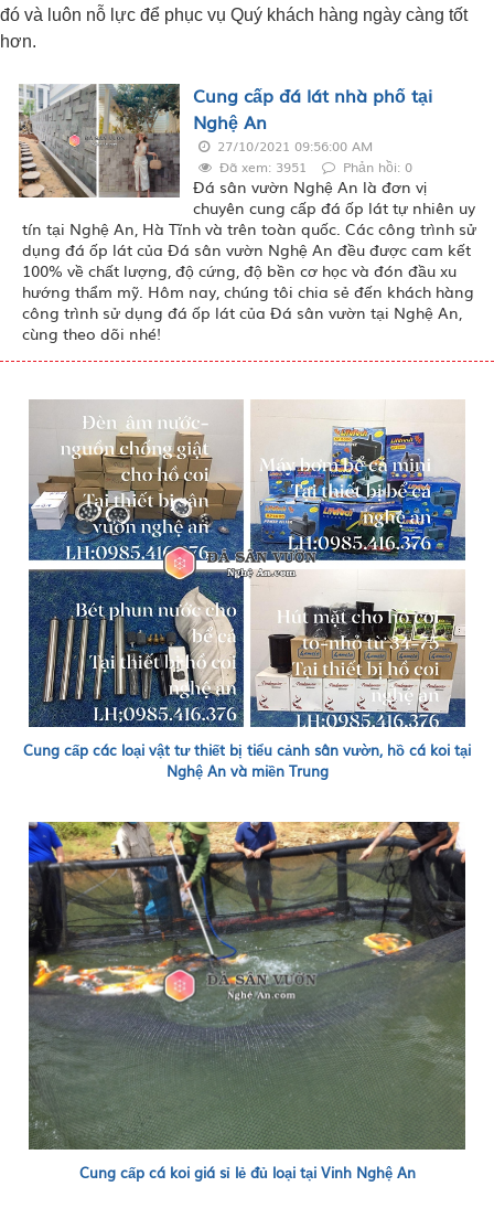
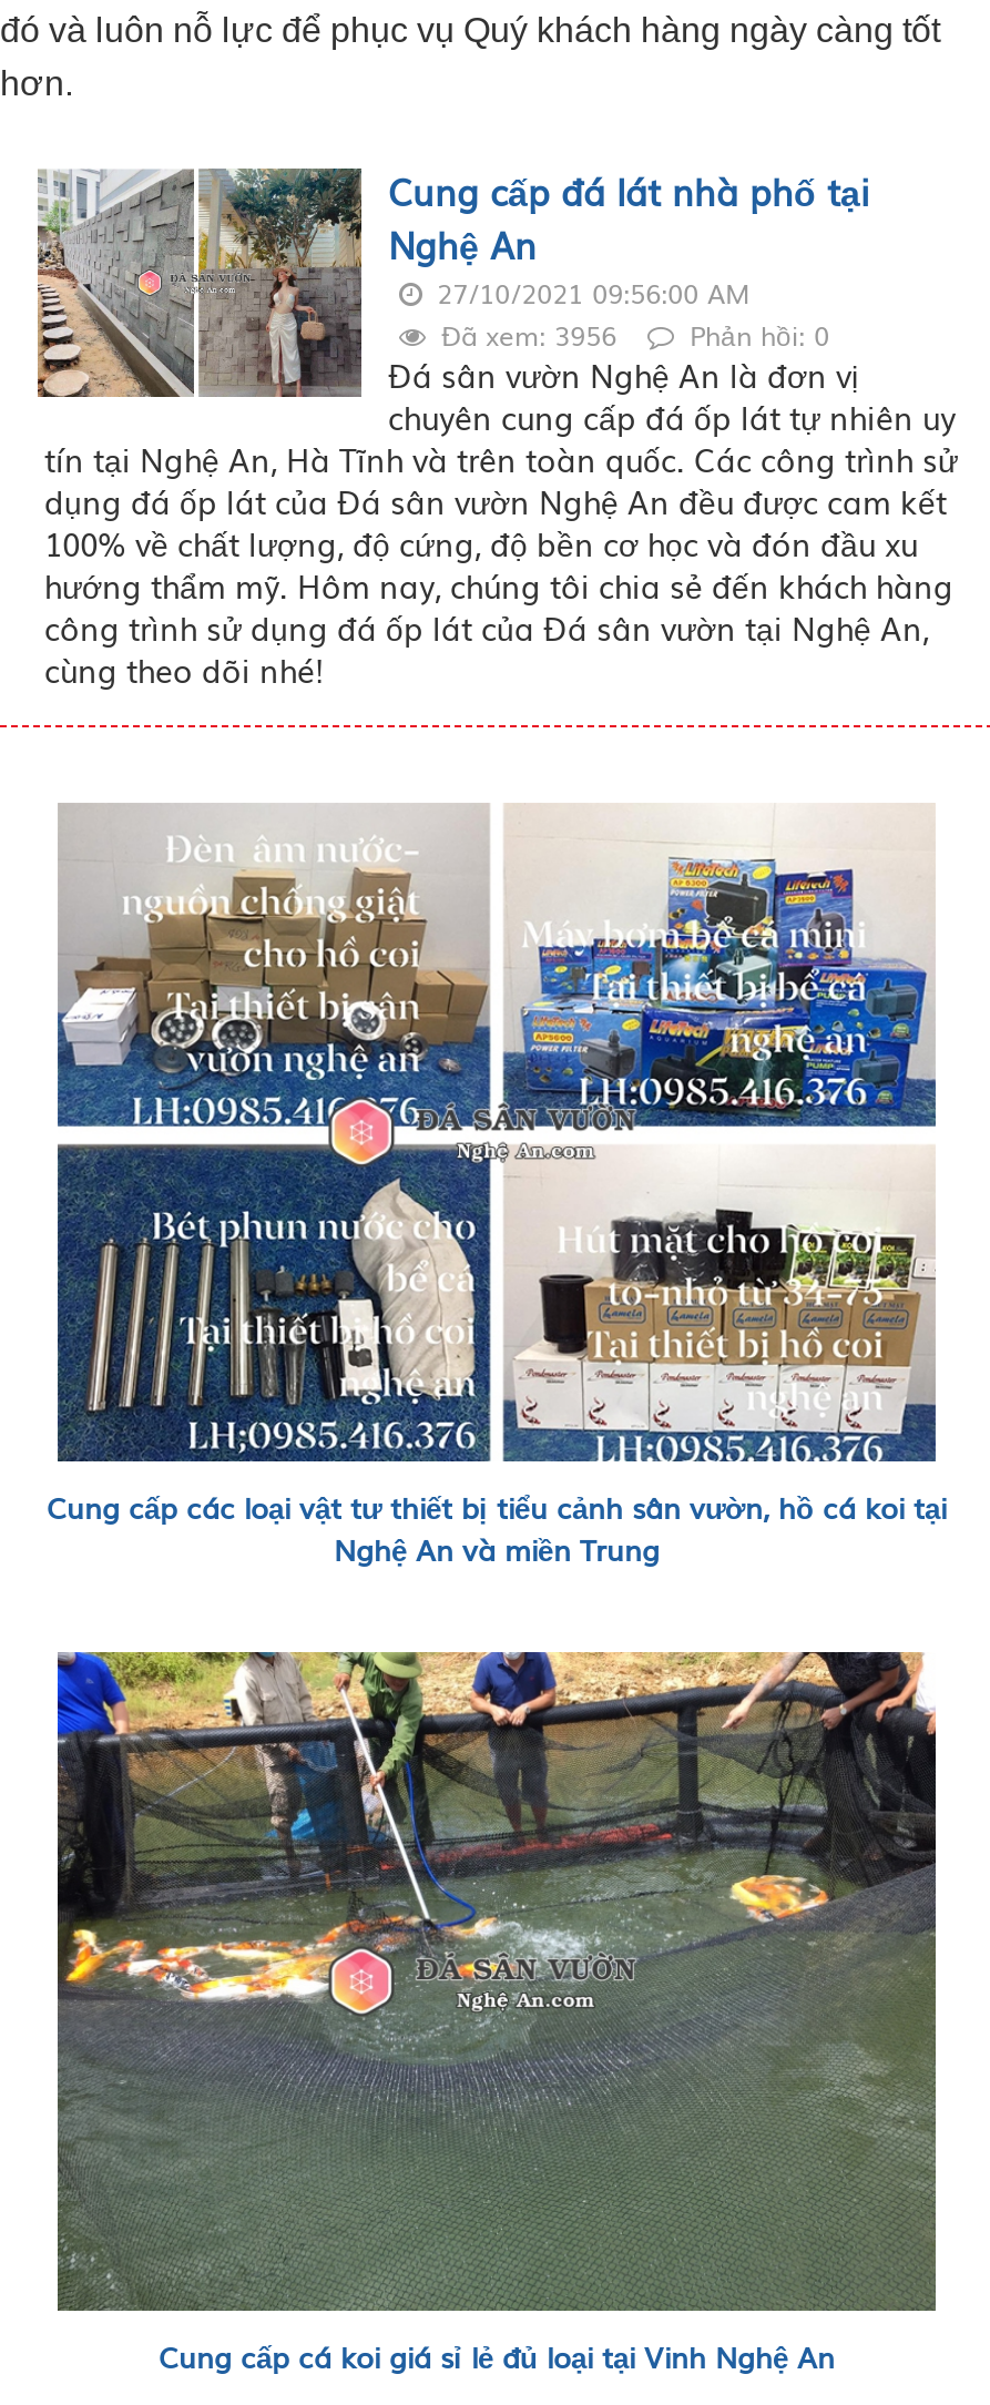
[215,157,412,177] Đã xem: 3951 Phản hồi: 0 -> [432,315,829,355] Đã xem: 3956 Phản hồi: 0

